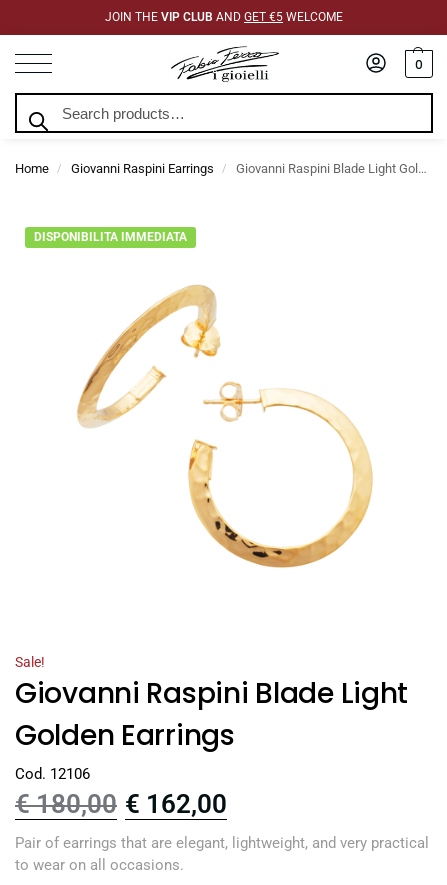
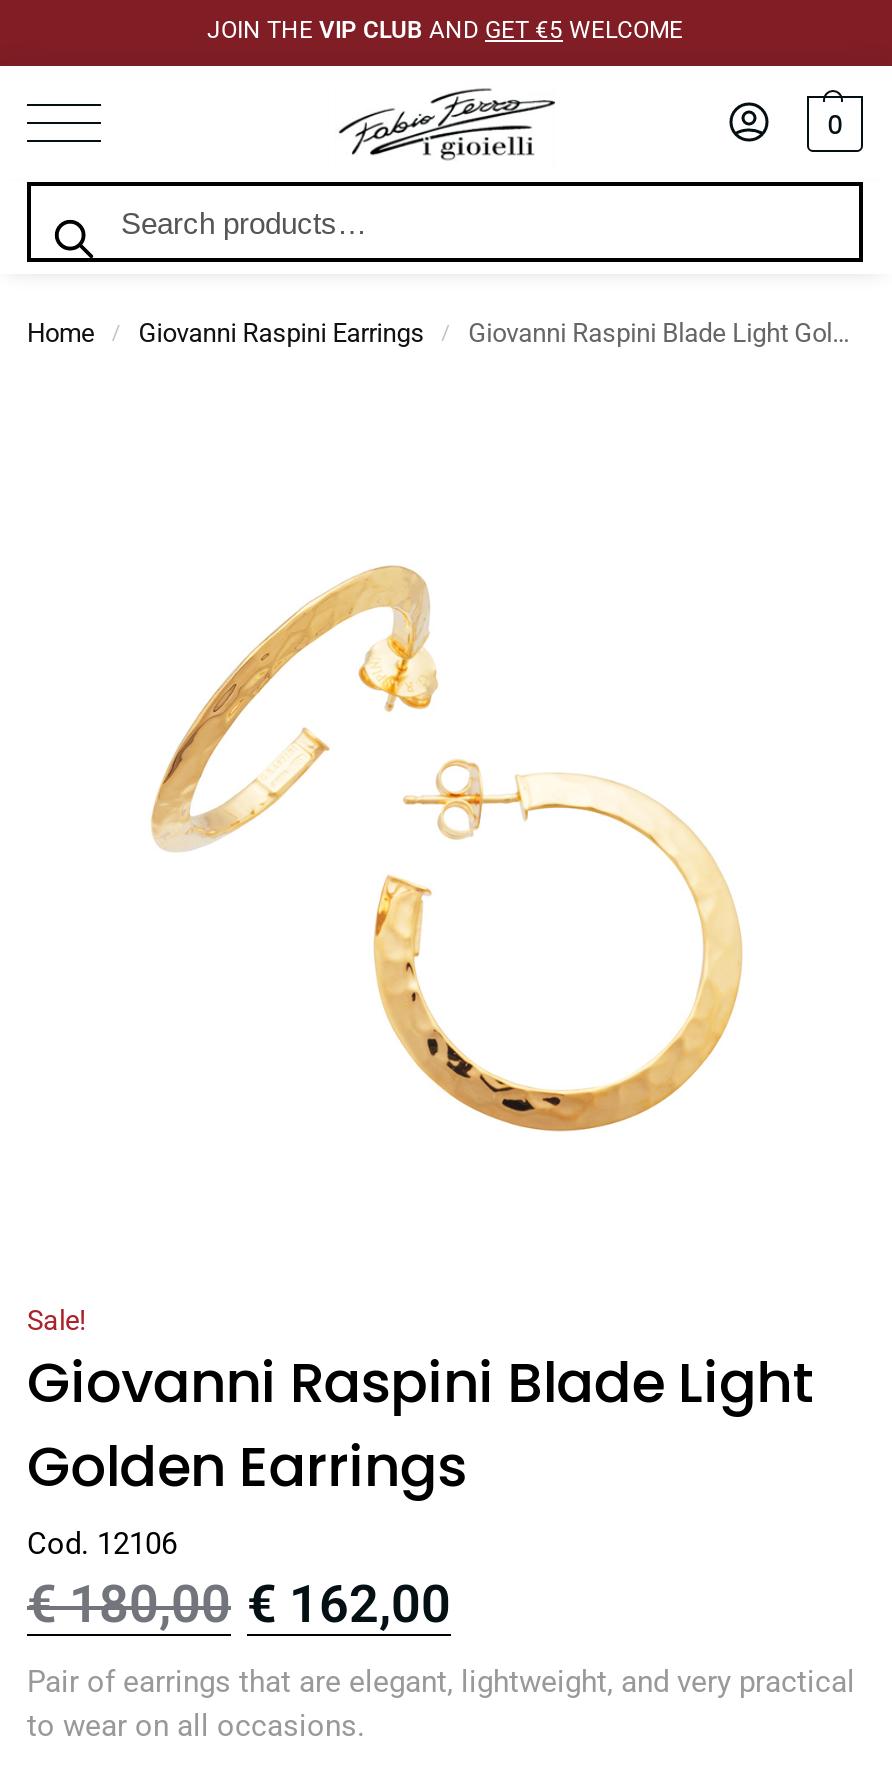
[34,230,187,244] DISPONIBILITA IMMEDIATA -> none

